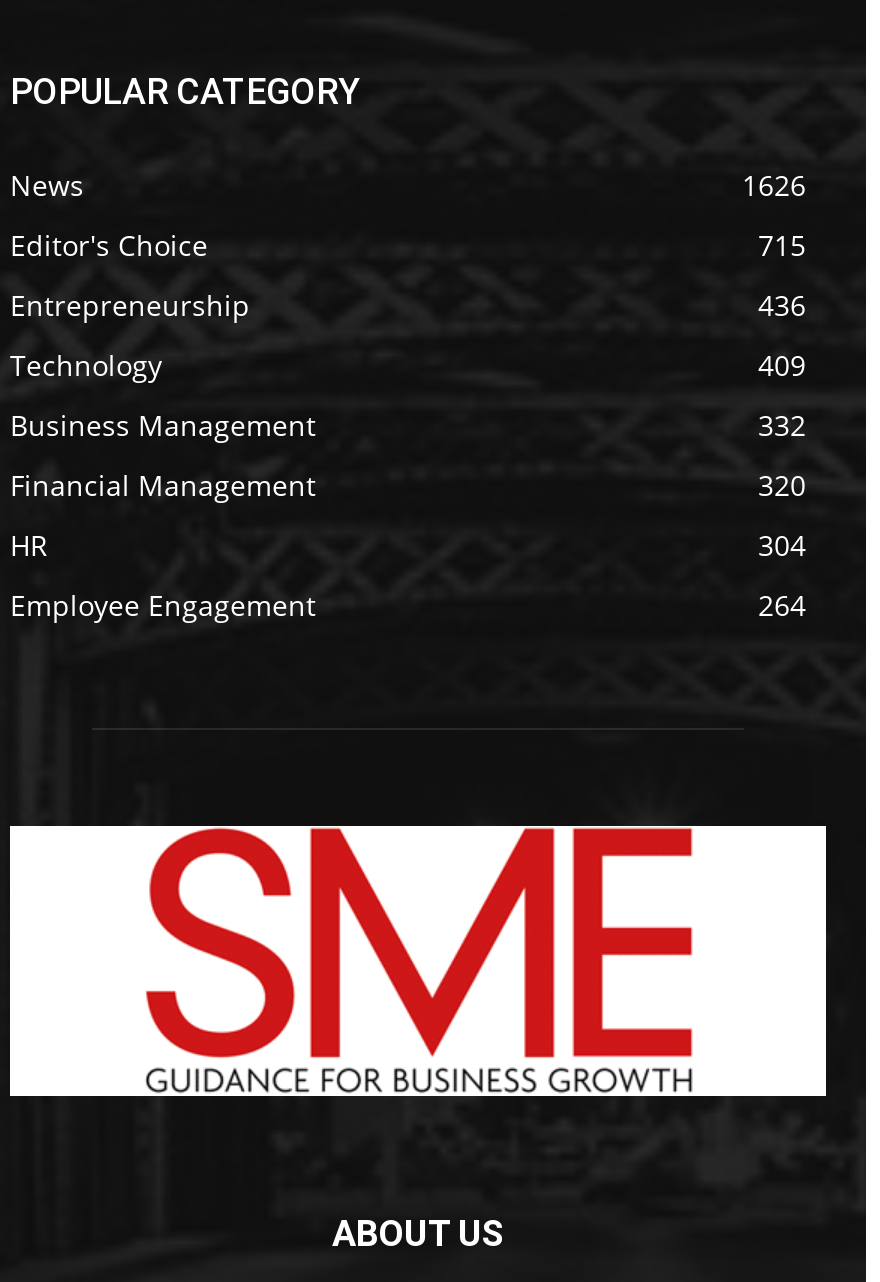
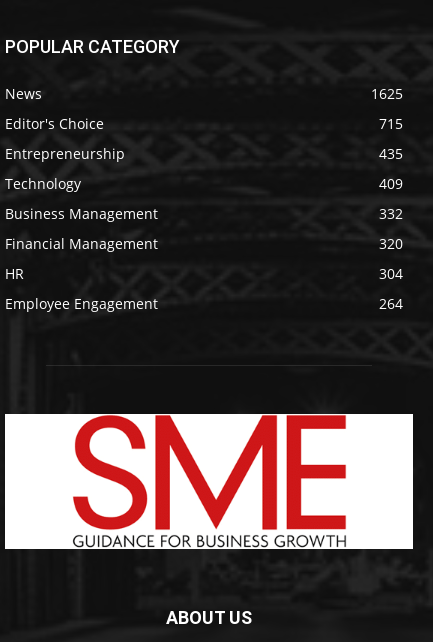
[742,166,806,204] 1626 -> [371,84,403,103] 1625
[758,286,806,324] 436 -> [379,144,403,163] 435

